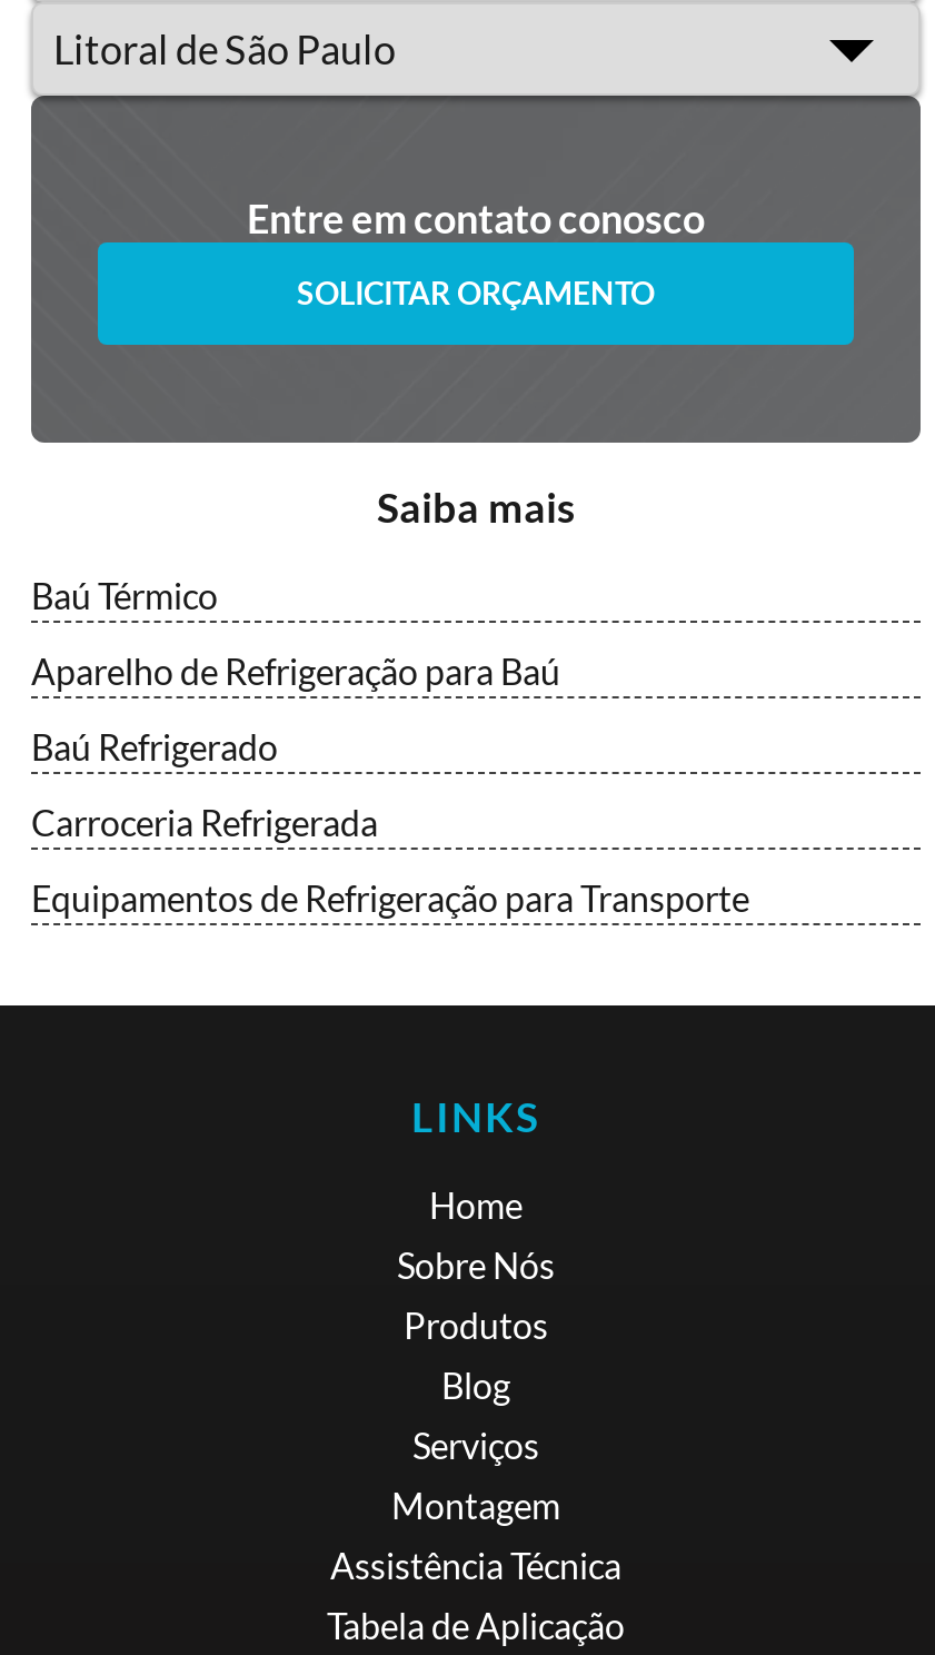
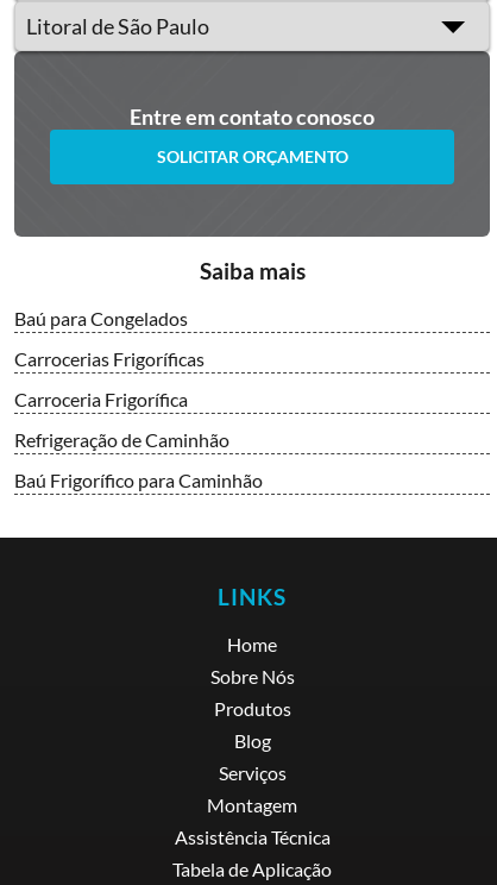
[31,574,218,616] Baú Térmico -> [14,307,188,330] Baú para Congelados
[31,650,560,692] Aparelho de Refrigeração para Baú -> [14,347,205,370] Carrocerias Frigoríficas
[31,725,278,768] Baú Refrigerado -> [14,388,188,411] Carroceria Frigorífica
[31,801,378,843] Carroceria Refrigerada -> [14,428,229,451] Refrigeração de Caminhão
[31,877,749,919] Equipamentos de Refrigeração para Transporte -> [14,469,263,491] Baú Frigorífico para Caminhão

